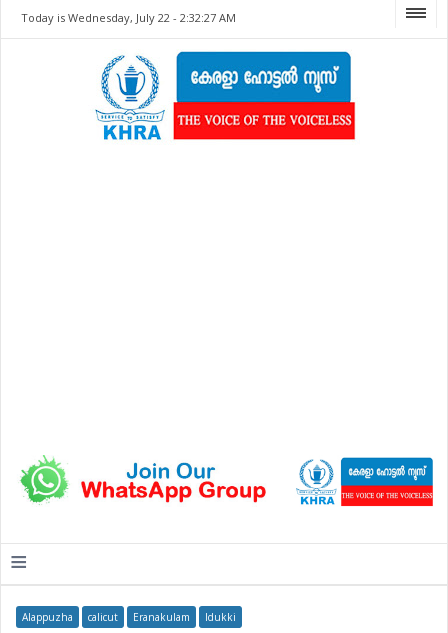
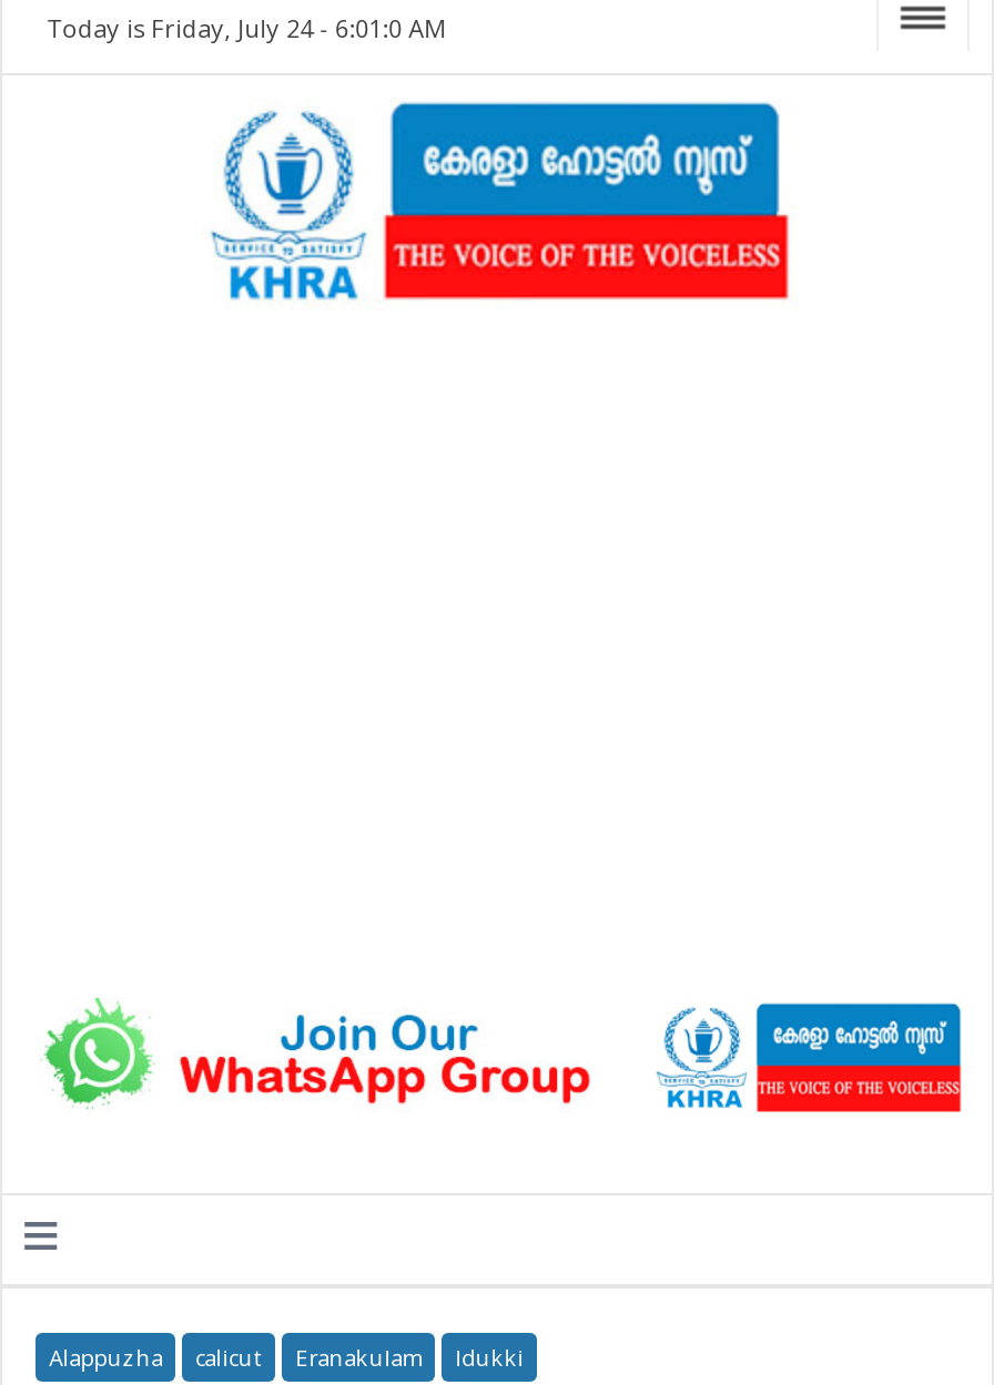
[21,10,236,25] Today is Wednesday, July 22 - 2:32:27 AM -> [47,11,446,44] Today is Friday, July 24 - 6:01:0 AM

